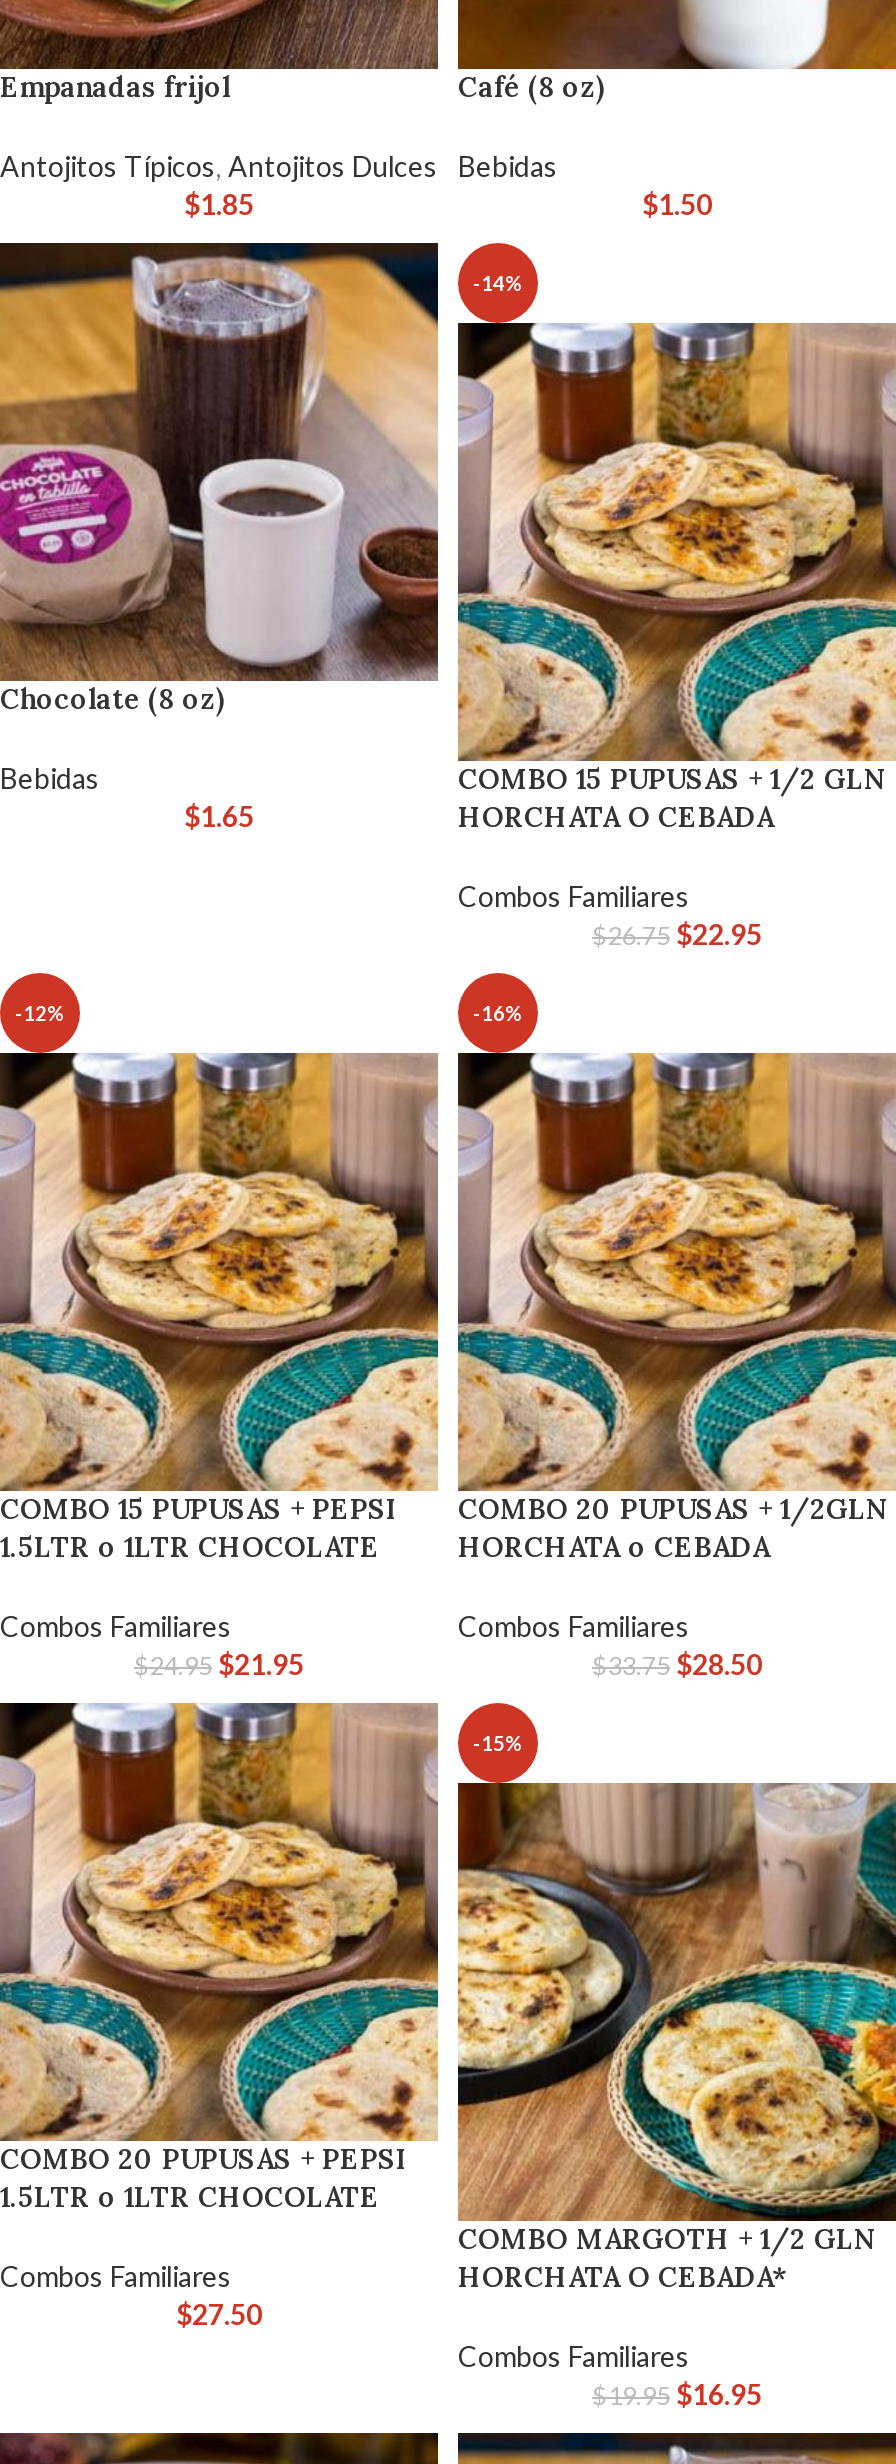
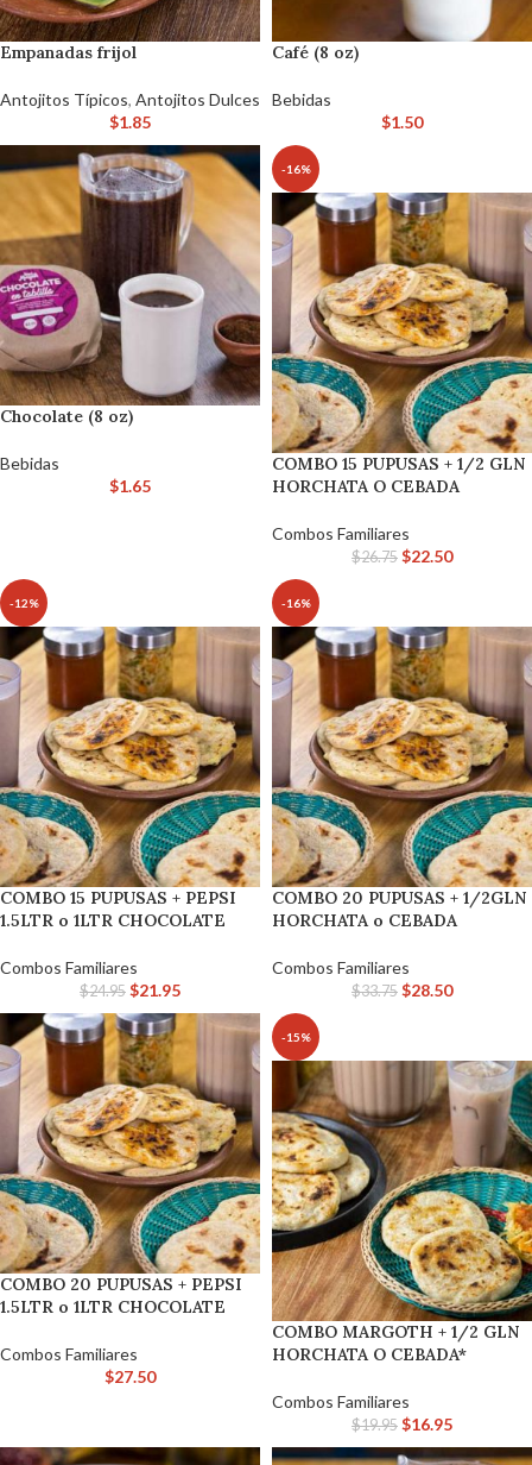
[473,272,523,296] -14% -> [281,162,311,176] -16%
[592,918,762,952] $26.75 $22.95 -> [351,546,452,566] $26.75 $22.50

